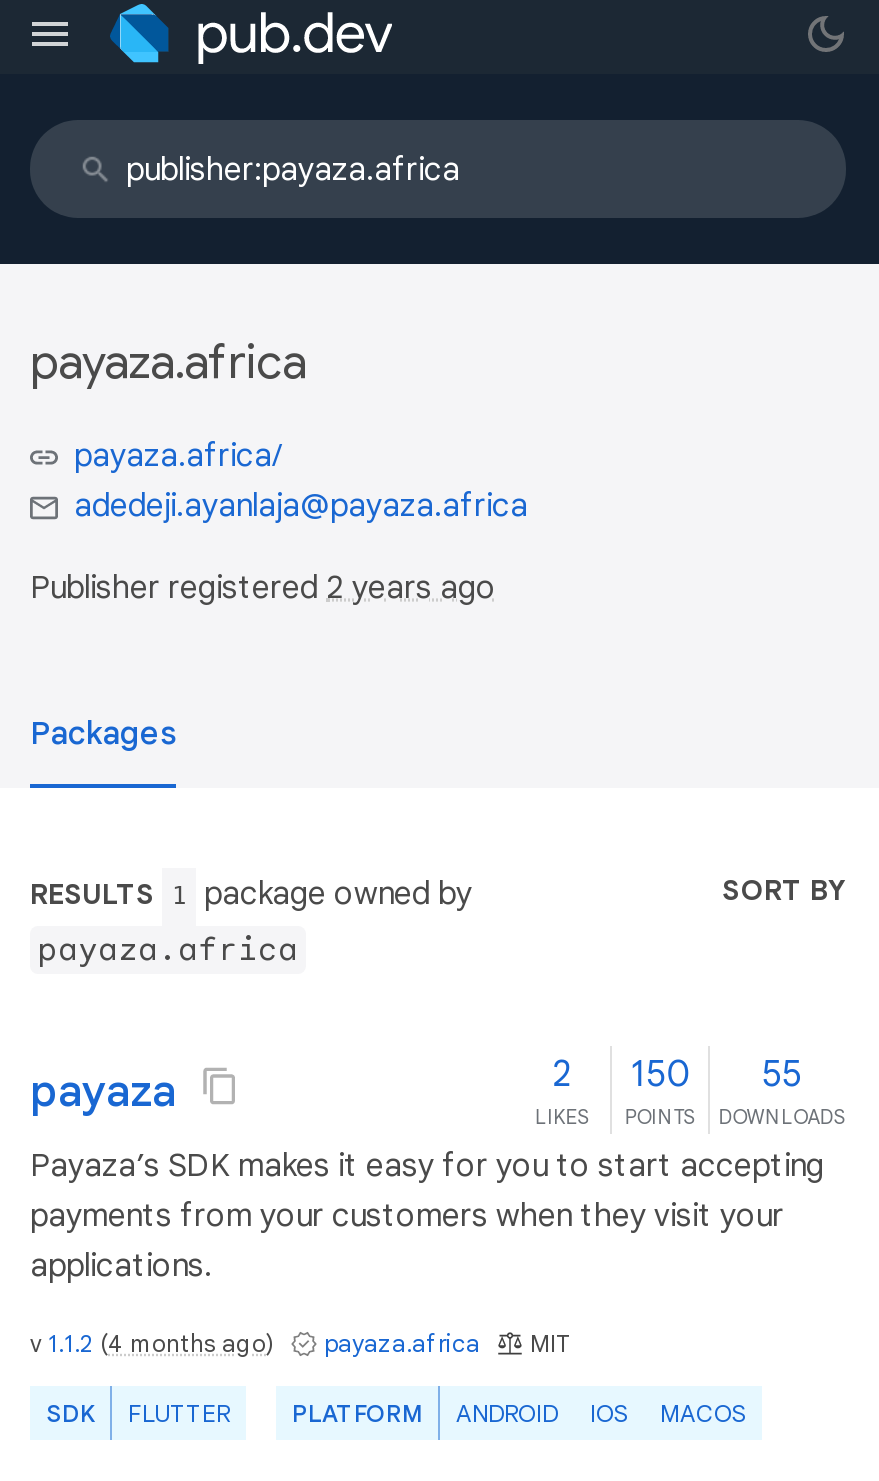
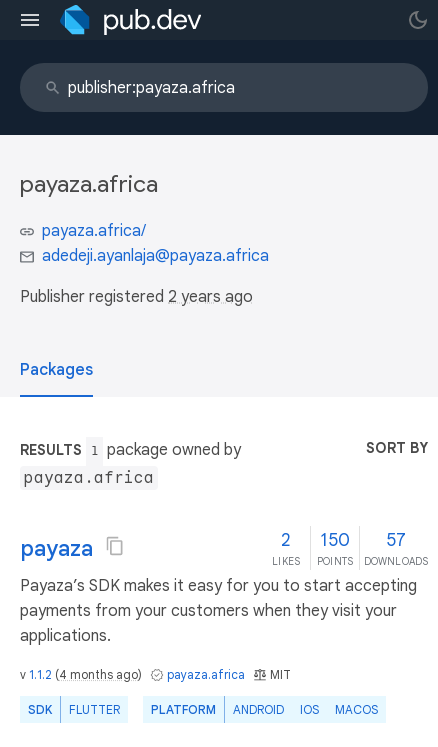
[552,1052,802,1096] 2 150 55 -> [281,529,406,551] 2 150 57

